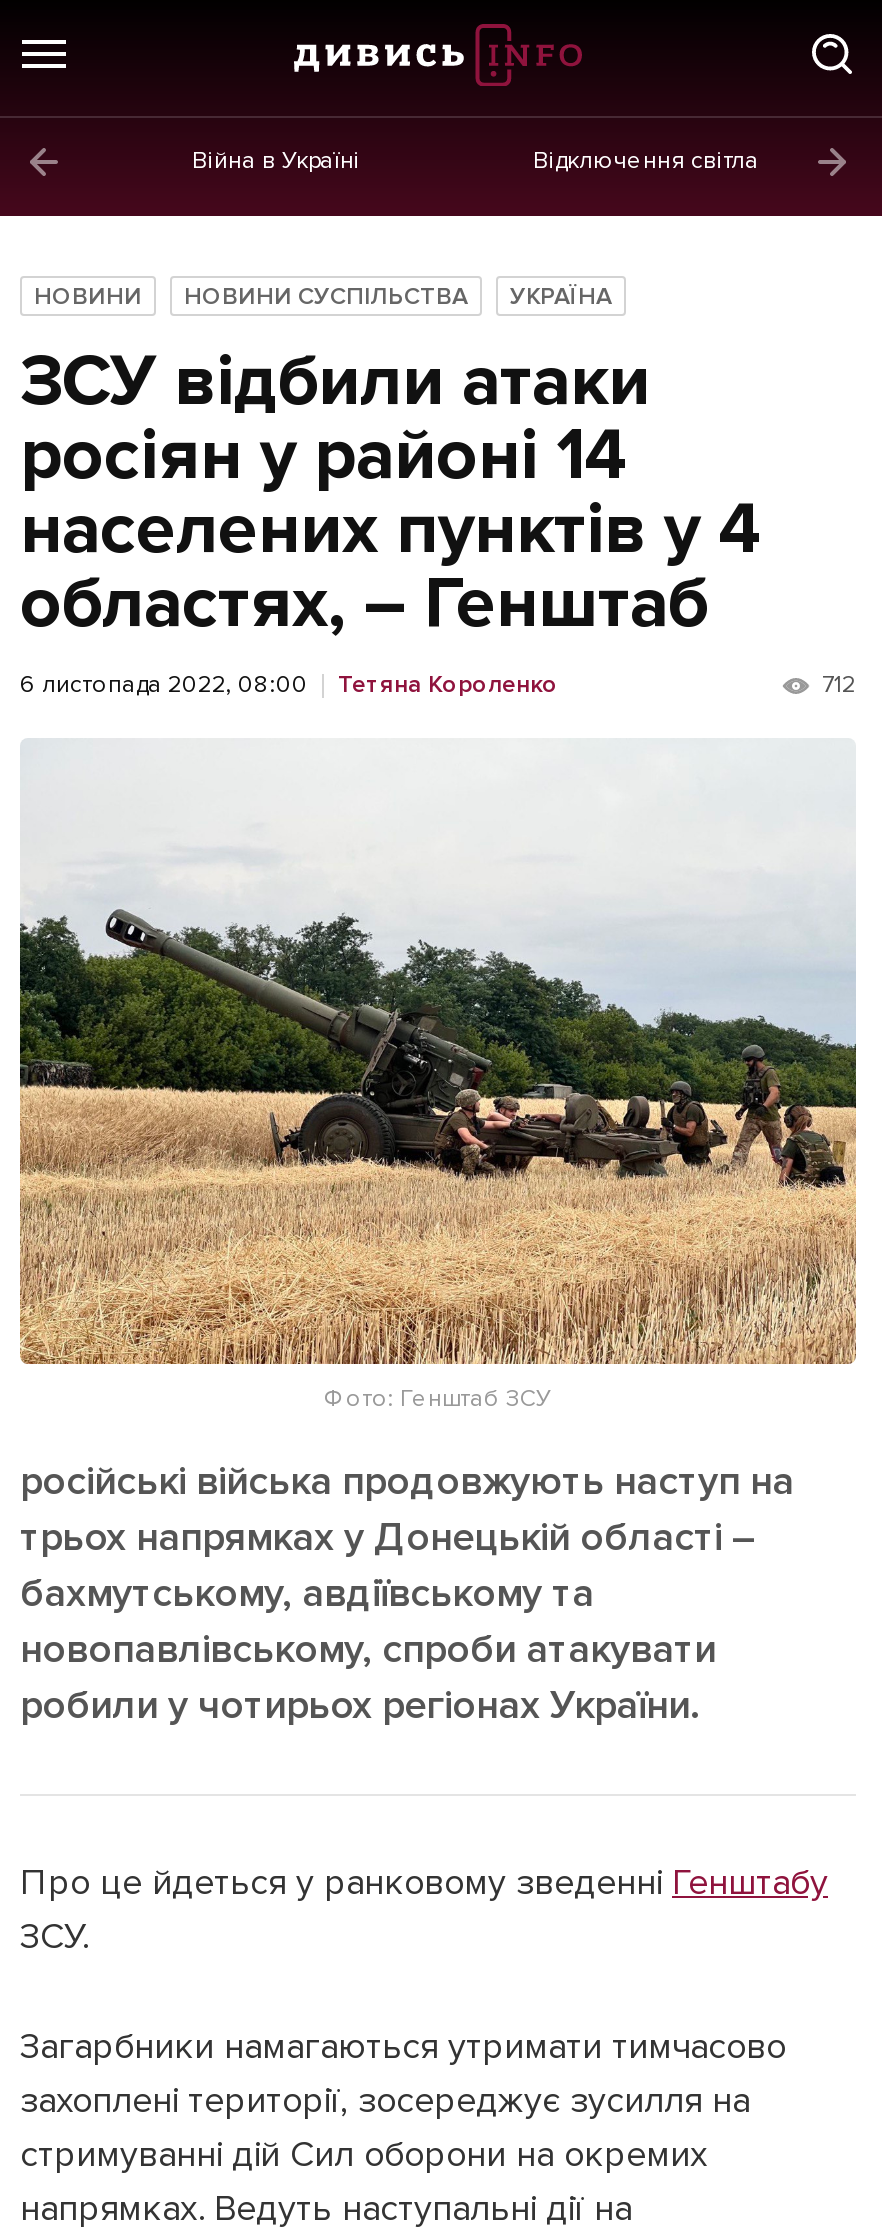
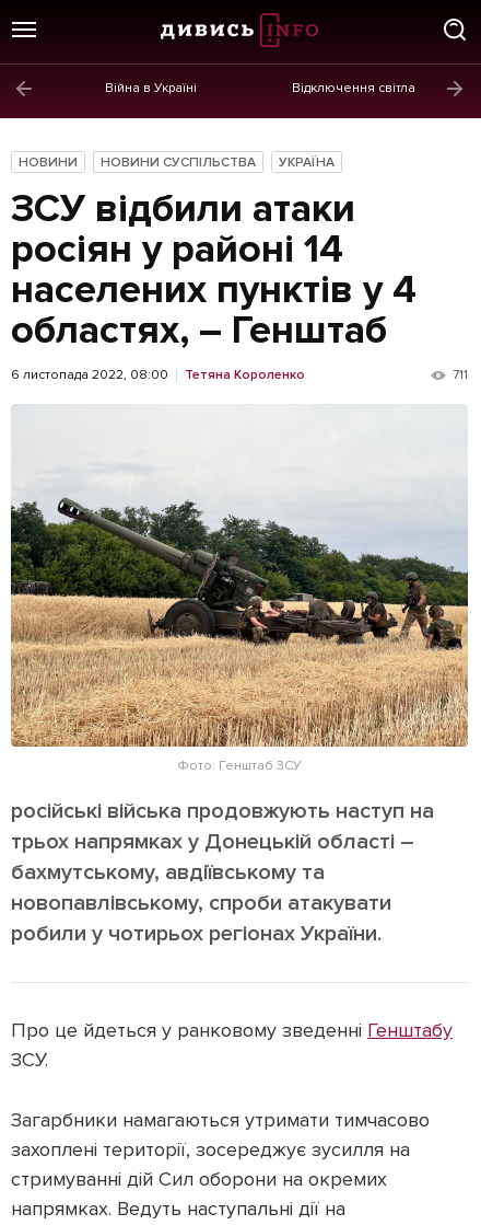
[822,670,856,700] 712 -> [453,367,468,383] 711

